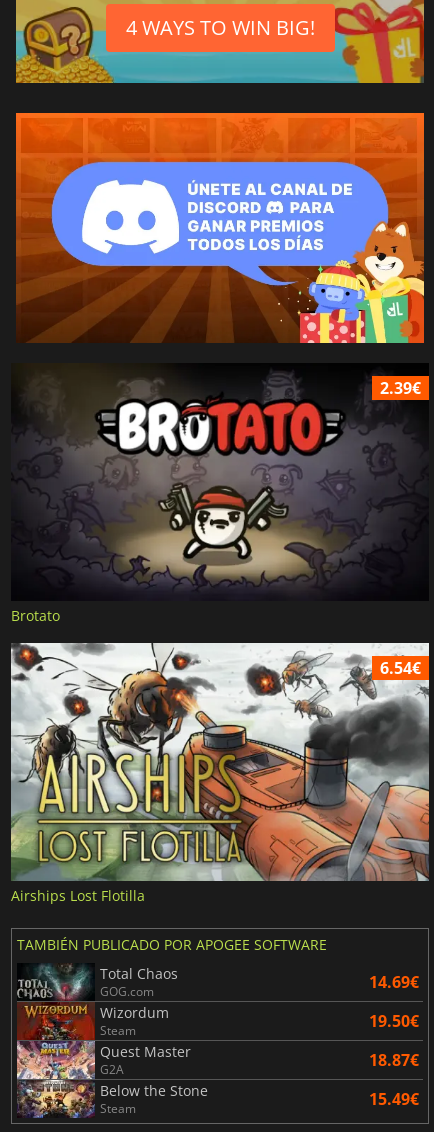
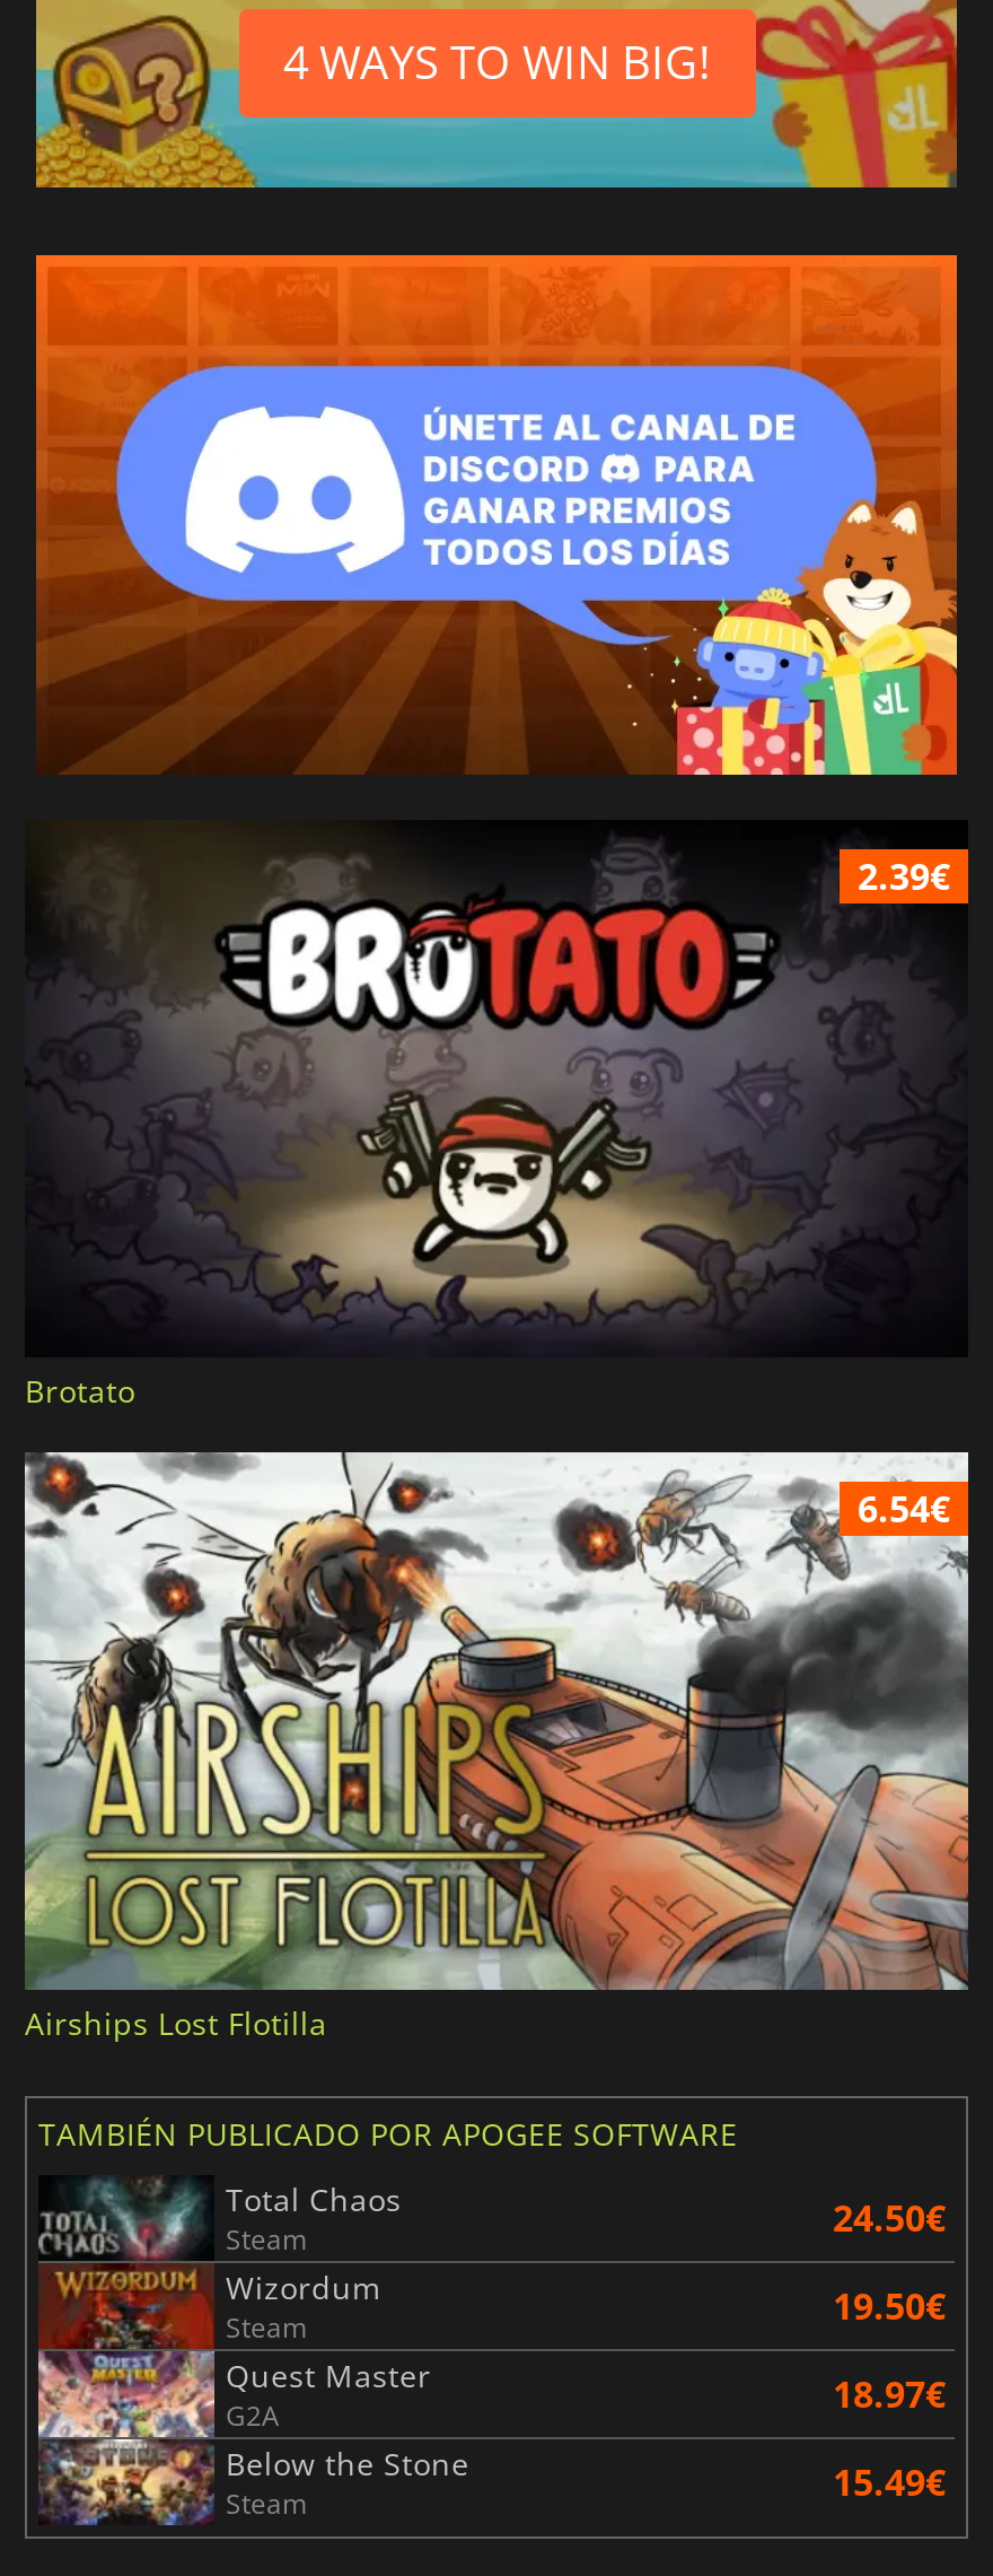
[100,971,419,1000] GOG.com | 14.69€ -> [226,2193,946,2258] Steam | 24.50€
[369,1049,419,1071] 18.87€ -> [833,2369,946,2419] 18.97€

